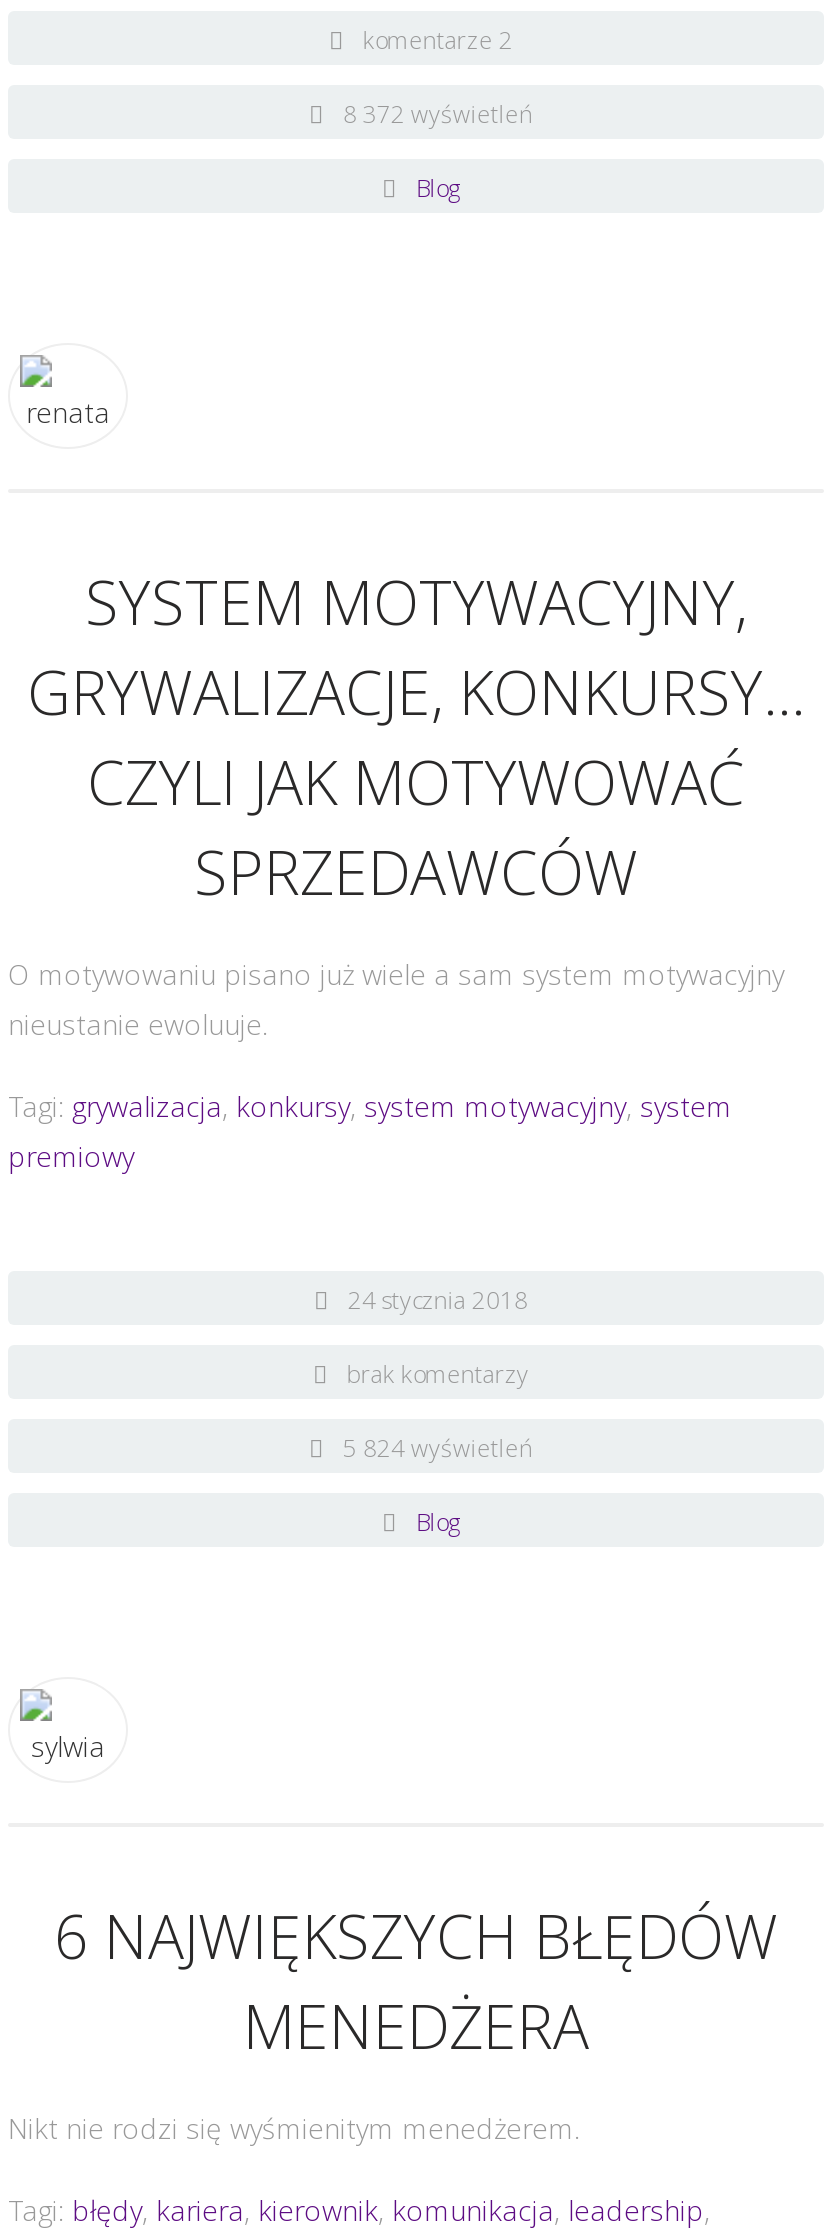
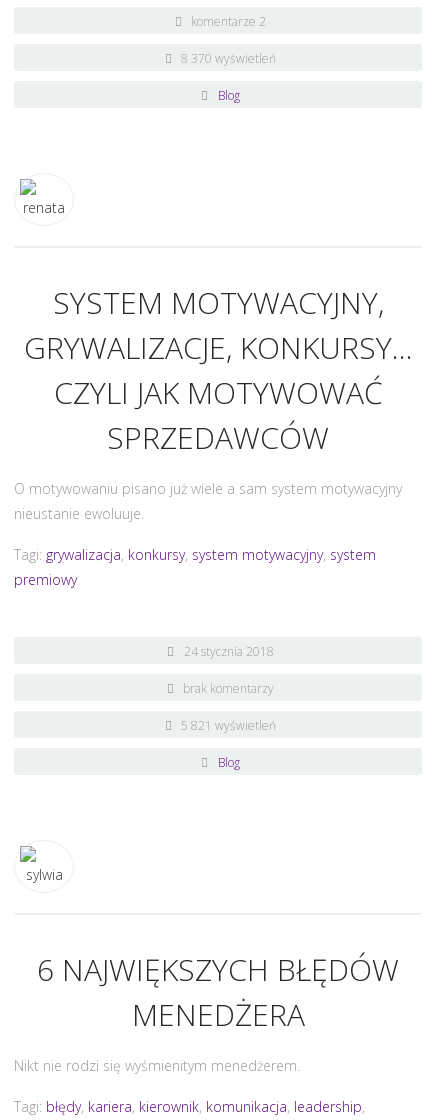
[343,97,533,131] 8 372 wyświetleń -> [181,50,276,67] 8 370 wyświetleń
[343,1431,533,1465] 5 824 wyświetleń -> [181,717,276,734] 5 821 wyświetleń

